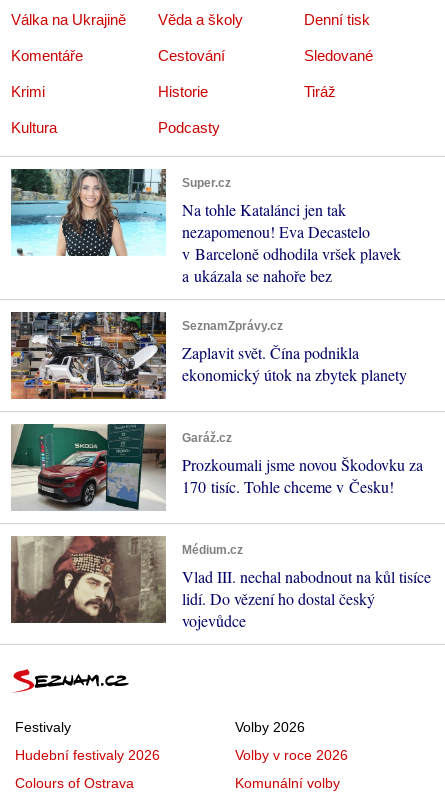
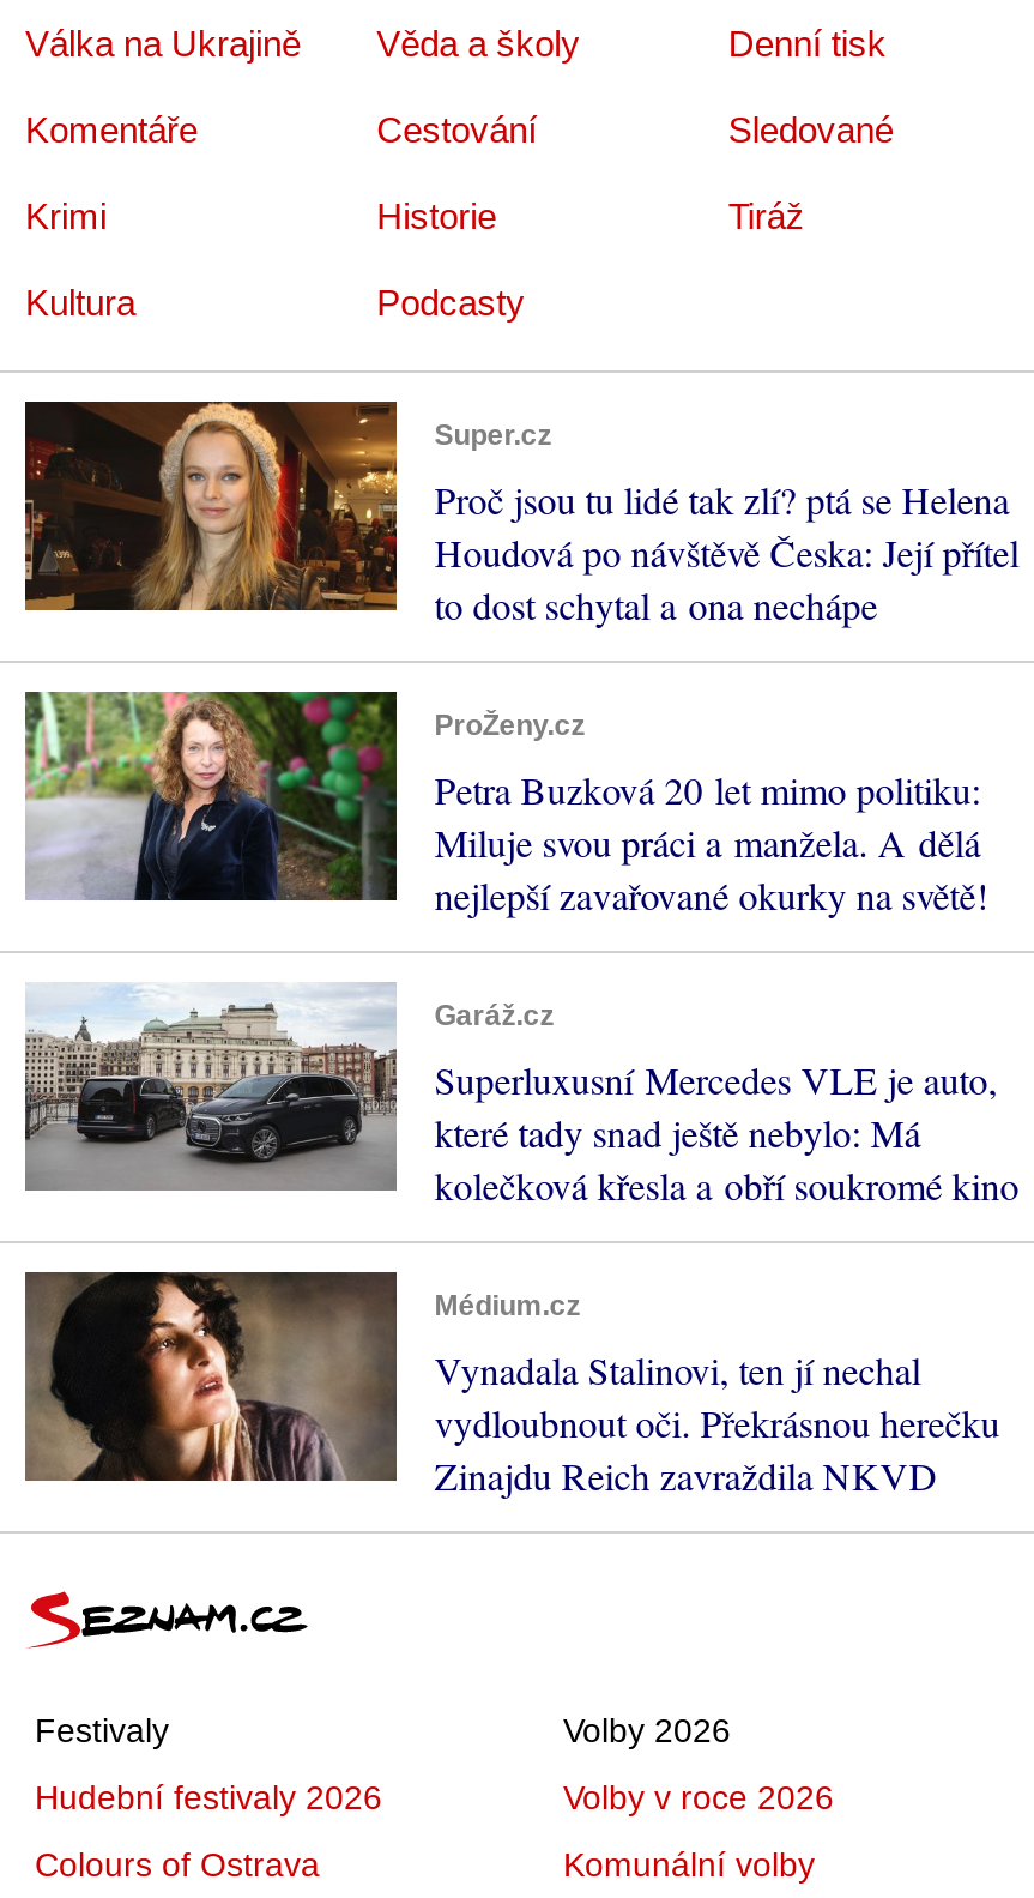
[10,168,401,286] [image] | Na tohle Katalánci jen tak | nezapomenou! Eva Decastelo | v Barceloně odhodila vršek plavek | a ukázala se nahoře bez -> [23,398,1019,630] [image] | Proč jsou tu lidé tak zlí? ptá se Helena | Houdová po návštěvě Česka: Její přítel | to dost schytal a ona nechápe
[10,302,407,400] [image] | SeznamZprávy.cz | Zaplavit svět. Čína podnikla | ekonomický útok na zbytek planety -> [23,688,988,923] [image] | ProŽeny.cz | Petra Buzková 20 let mimo politiku: | Miluje svou práci a manžela. A dělá | nejlepší zavařované okurky na světě!
[11,423,423,510] [image] | Prozkoumali jsme novou Škodovku za | 170 tisíc. Tohle chceme v Česku! -> [23,986,1019,1210] [image] | Superluxusní Mercedes VLE je auto, | které tady snad ještě nebylo: Má | kolečková křesla a obří soukromé kino
[11,536,431,631] [image] | Vlad III. nechal nabodnout na kůl tisíce | lidí. Do vězení ho dostal český | vojevůdce -> [25,1271,1000,1500] [image] | Vynadala Stalinovi, ten jí nechal | vydloubnout oči. Překrásnou herečku | Zinajdu Reich zavraždila NKVD

